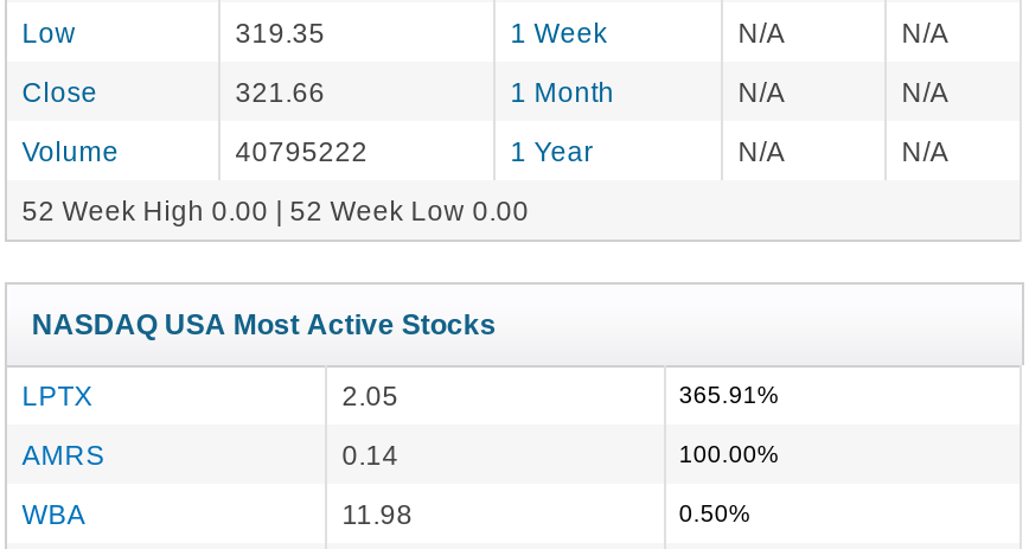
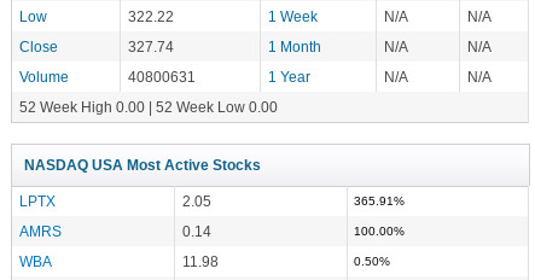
[235,17,325,48] 319.35 -> [128,9,174,24] 322.22
[235,77,325,107] 321.66 -> [128,39,174,55] 327.74
[235,136,368,167] 40795222 -> [128,69,196,85] 40800631

